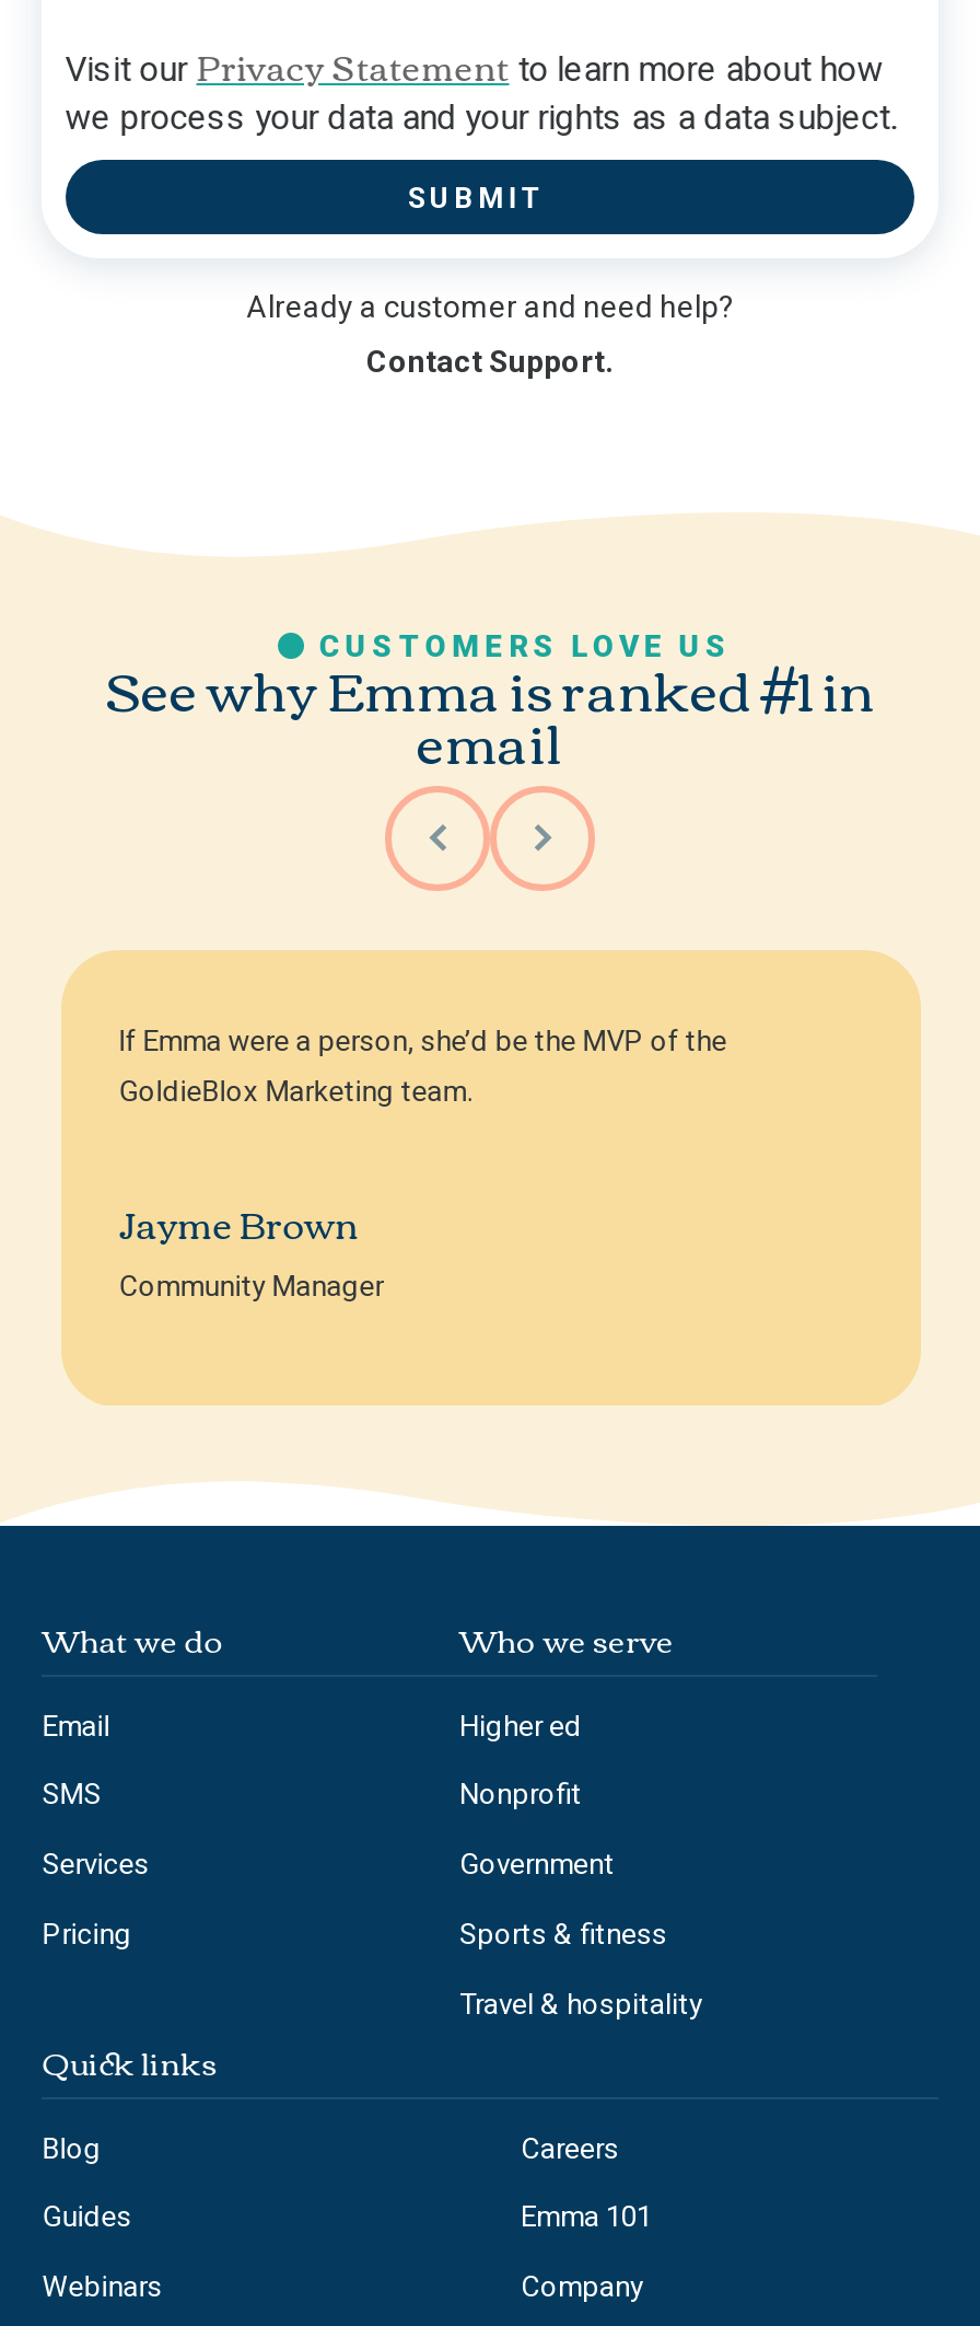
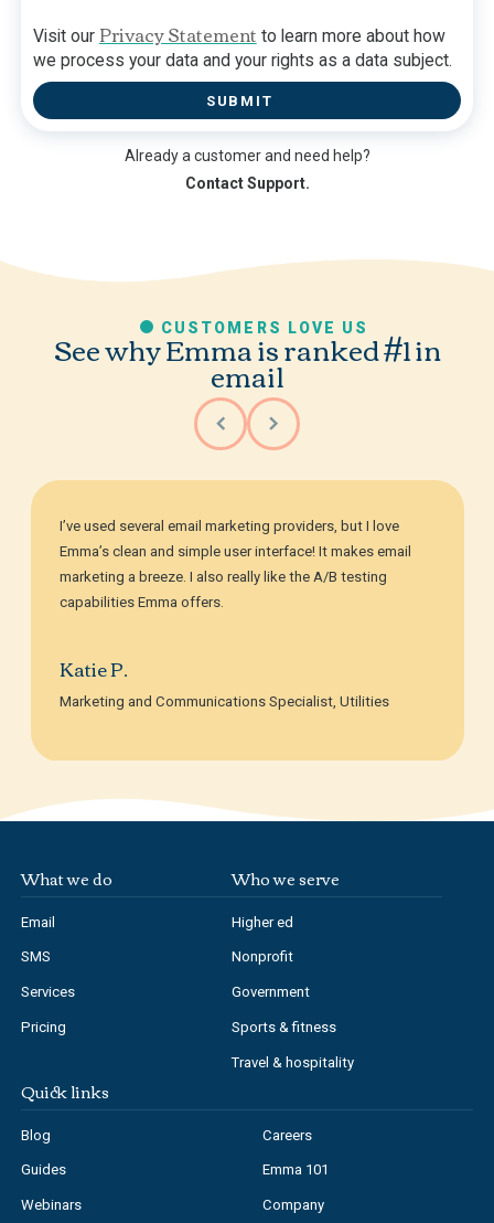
[119,1025,727,1304] If Emma were a person, she’d be the MVP of the | GoldieBlox Marketing team. | Jayme Brown | Community Manager -> [60,518,412,709] I’ve used several email marketing providers, but I love | Emma’s clean and simple user interface! It makes email | marketing a breeze. I also really like the A/B testing | capabilities Emma offers. | Katie P. | Marketing and Communications Specialist, Utilities

